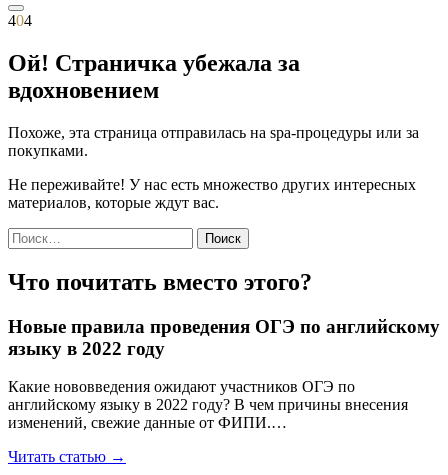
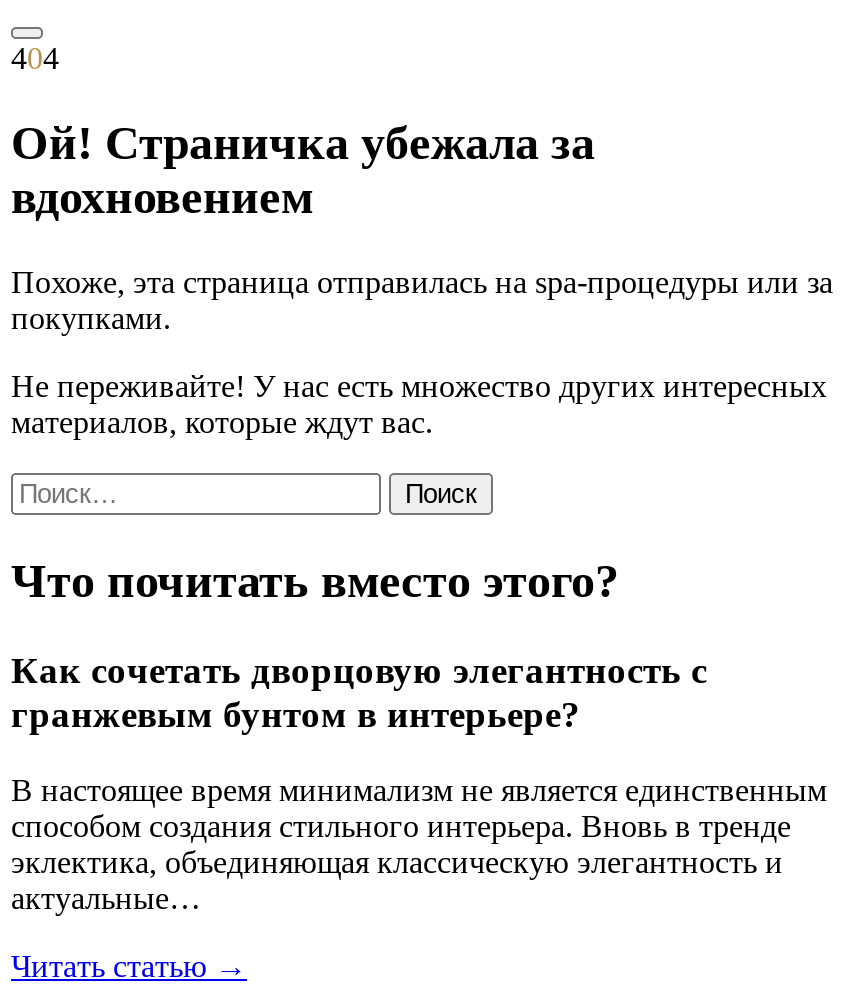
[8,315,440,358] Новые правила проведения ОГЭ по английскому | языку в 2022 году -> [11,648,707,734] Как сочетать дворцовую элегантность с | гранжевым бунтом в интерьере?
[8,378,408,431] Какие нововведения ожидают участников ОГЭ по | английскому языку в 2022 году? В чем причины внесения | изменений, свежие данные от ФИПИ.… -> [11,773,827,915] В настоящее время минимализм не является единственным | способом создания стильного интерьера. Вновь в тренде | эклектика, объединяющая классическую элегантность и | актуальные…

